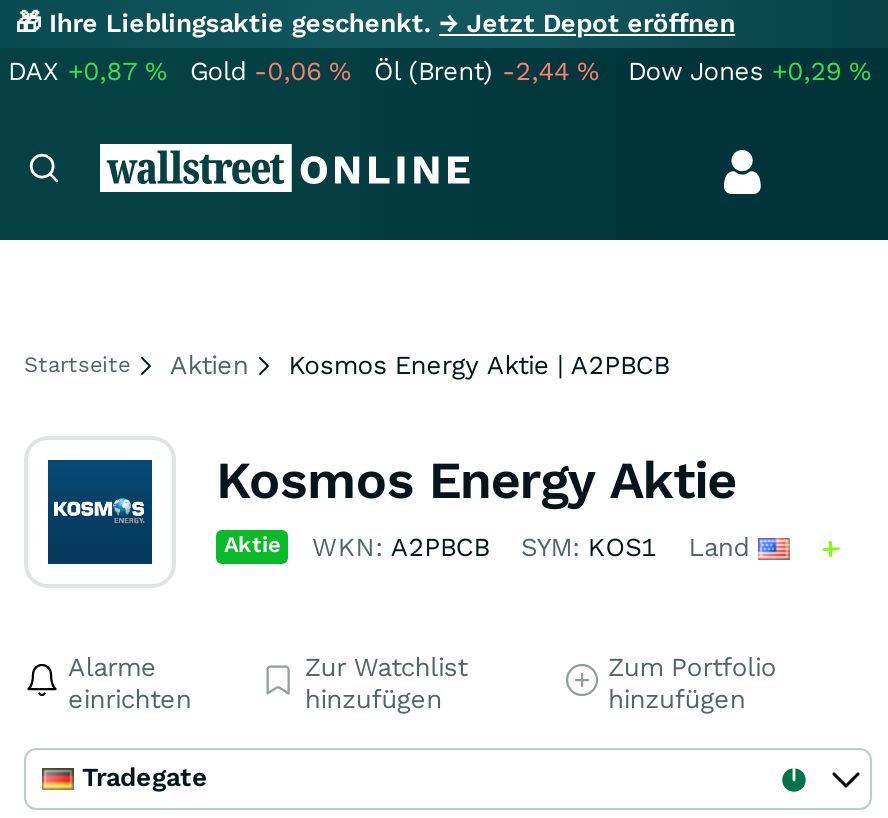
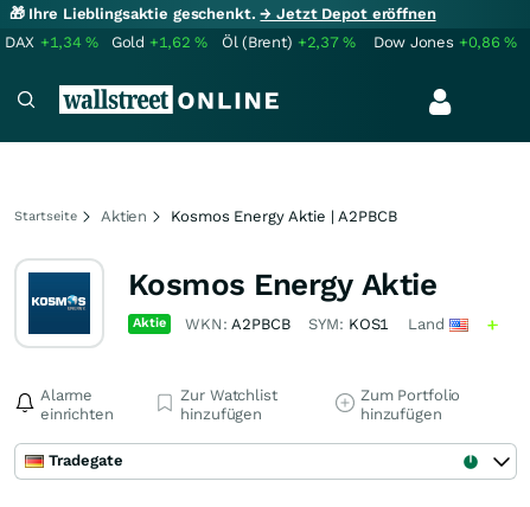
[8,56,166,86] DAX +0,87% -> [5,33,99,51] DAX +1,34%
[190,56,350,86] Gold -0,06% -> [111,33,208,51] Gold +1,62%
[374,56,598,86] Öl (Brent) -2,44% -> [222,33,356,51] Öl (Brent) +2,37%
[628,56,870,86] Dow Jones +0,29% -> [373,33,517,51] Dow Jones +0,86%

